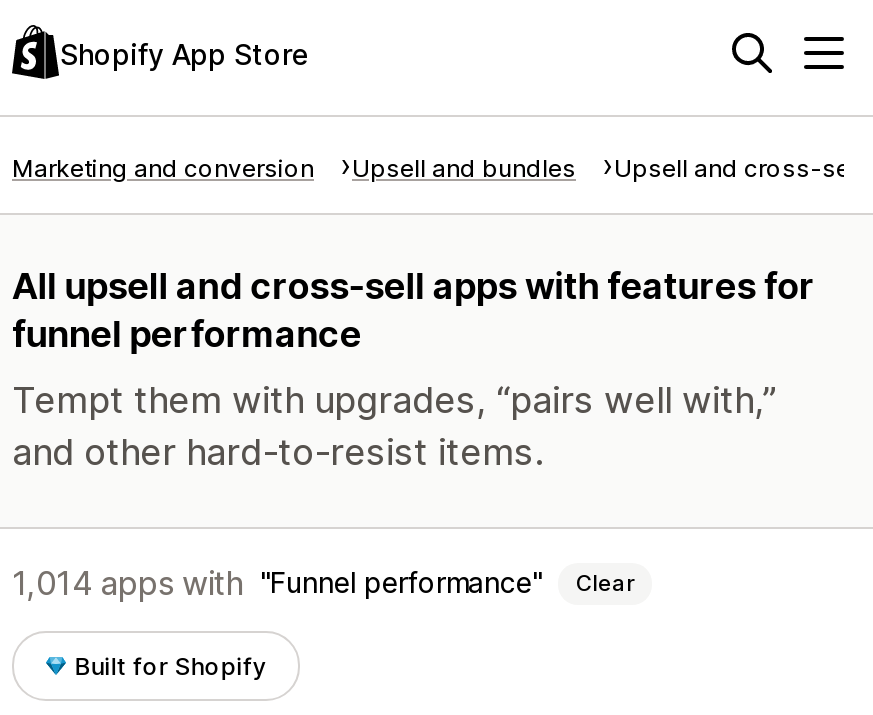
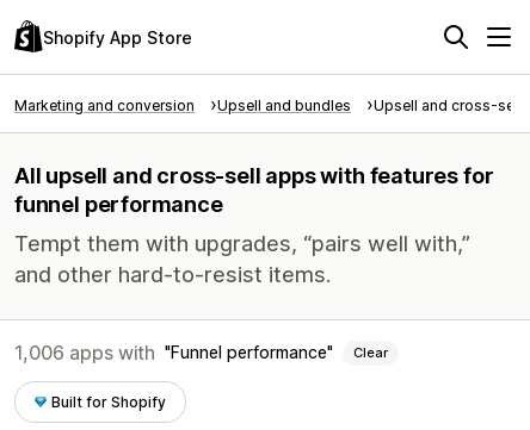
[12,563,634,603] 1,014 apps with Funnel performance Clear -> [14,341,388,364] 1,006 apps with Funnel performance Clear

